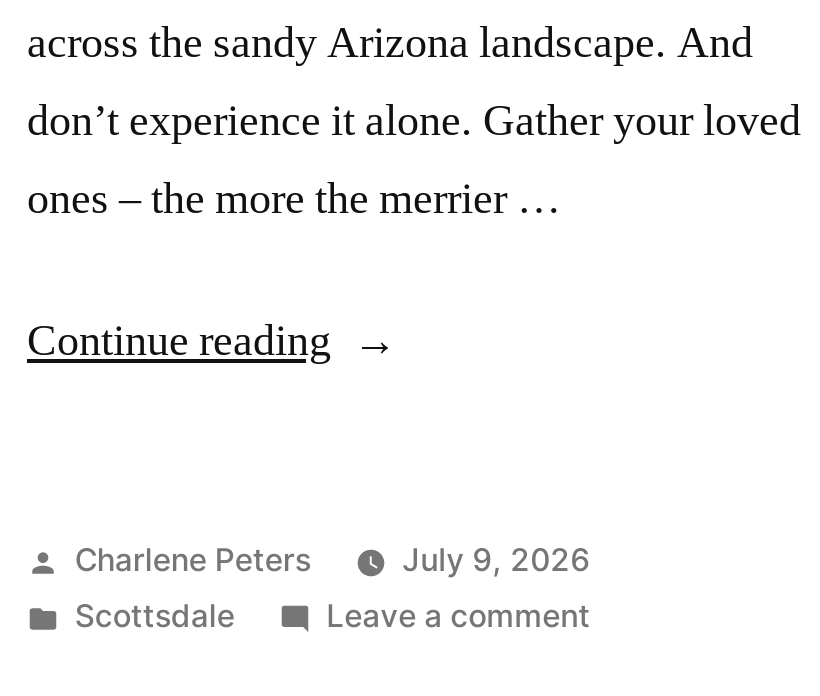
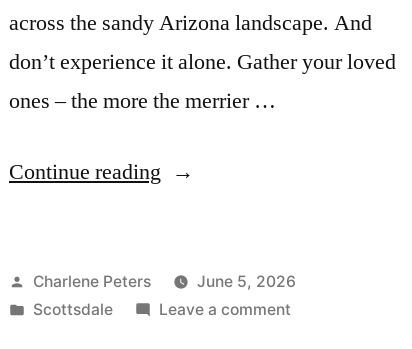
[402,541,590,579] July 9, 2026 -> [197,272,296,291] June 5, 2026

